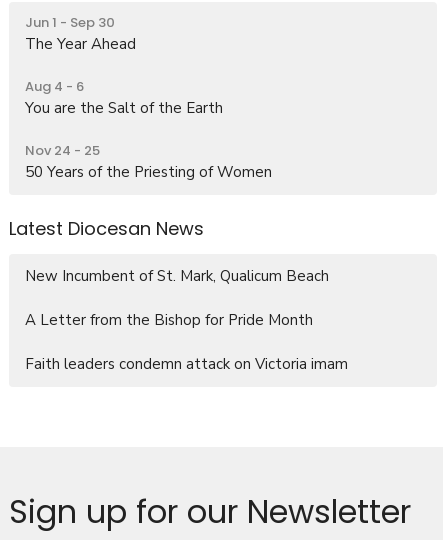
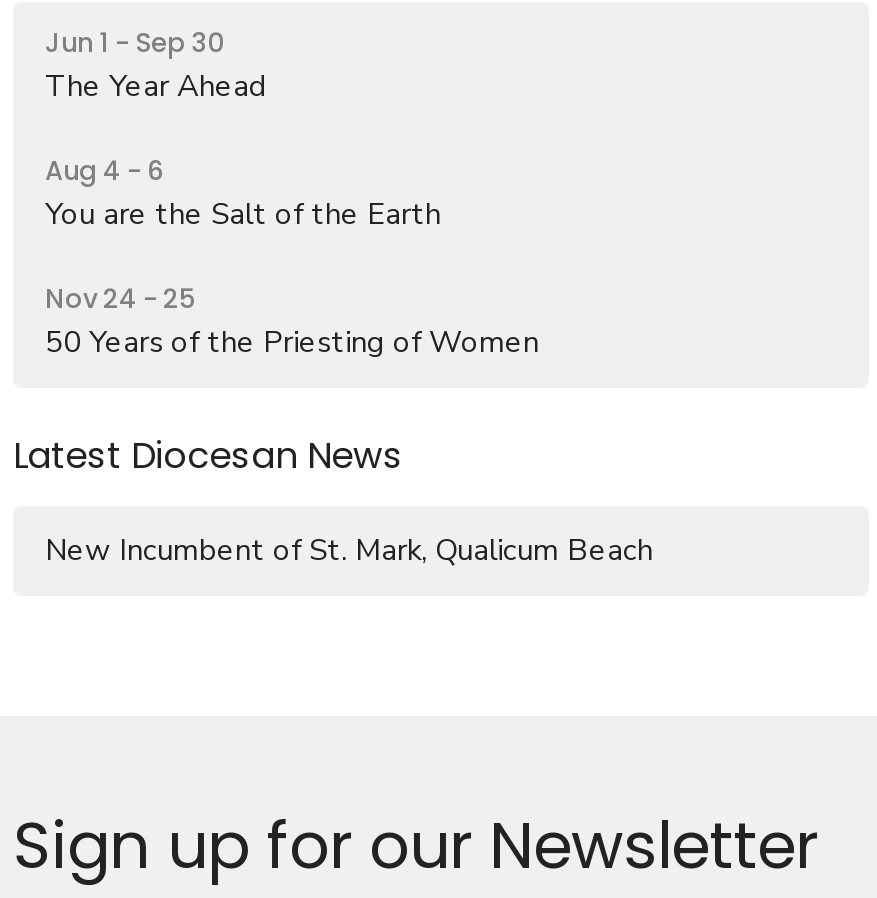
[25,310,348,374] A Letter from the Bishop for Pride Month | Faith leaders condemn attack on Victoria imam -> none

